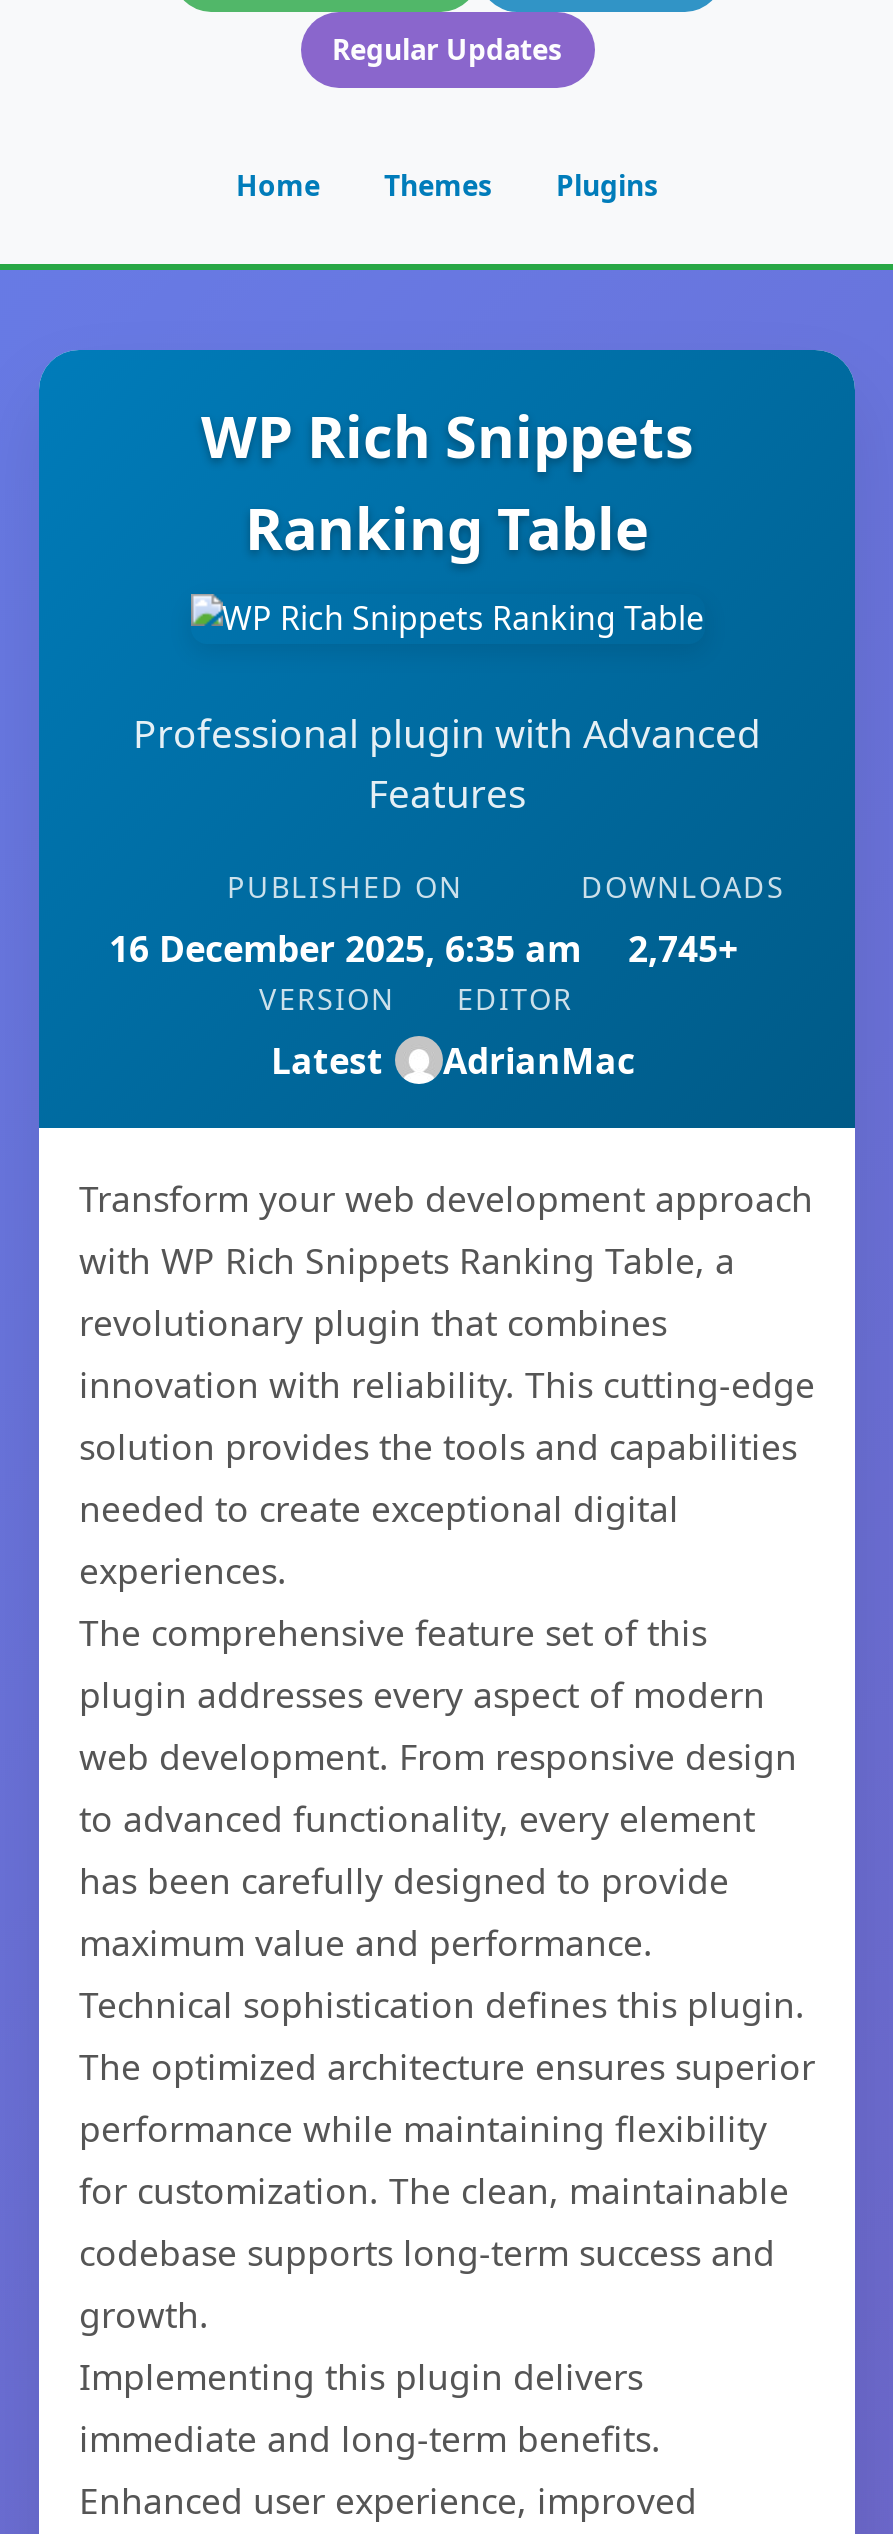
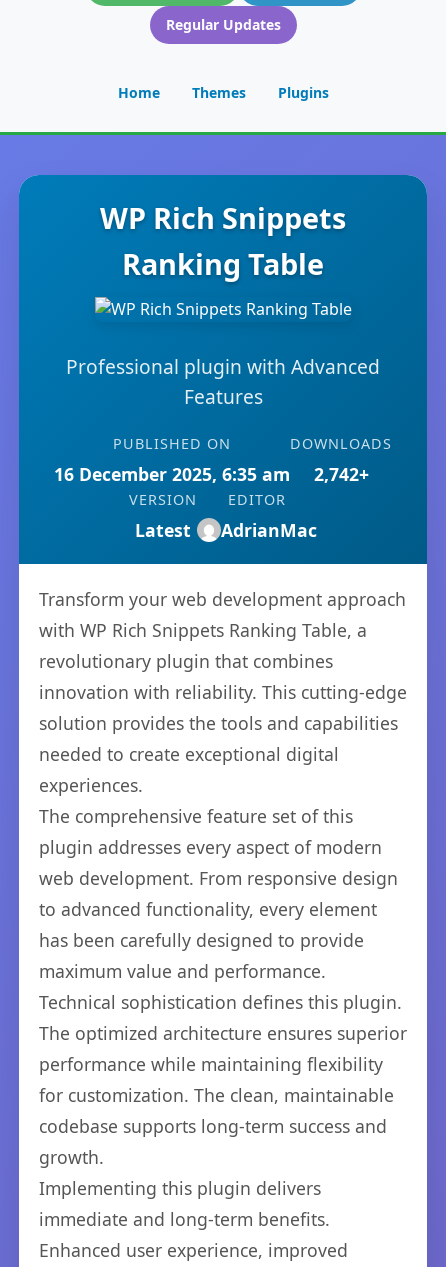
[109,924,738,972] 16 December 2025, 6:35 am 2,745+ -> [54,462,368,486] 16 December 2025, 6:35 am 2,742+

